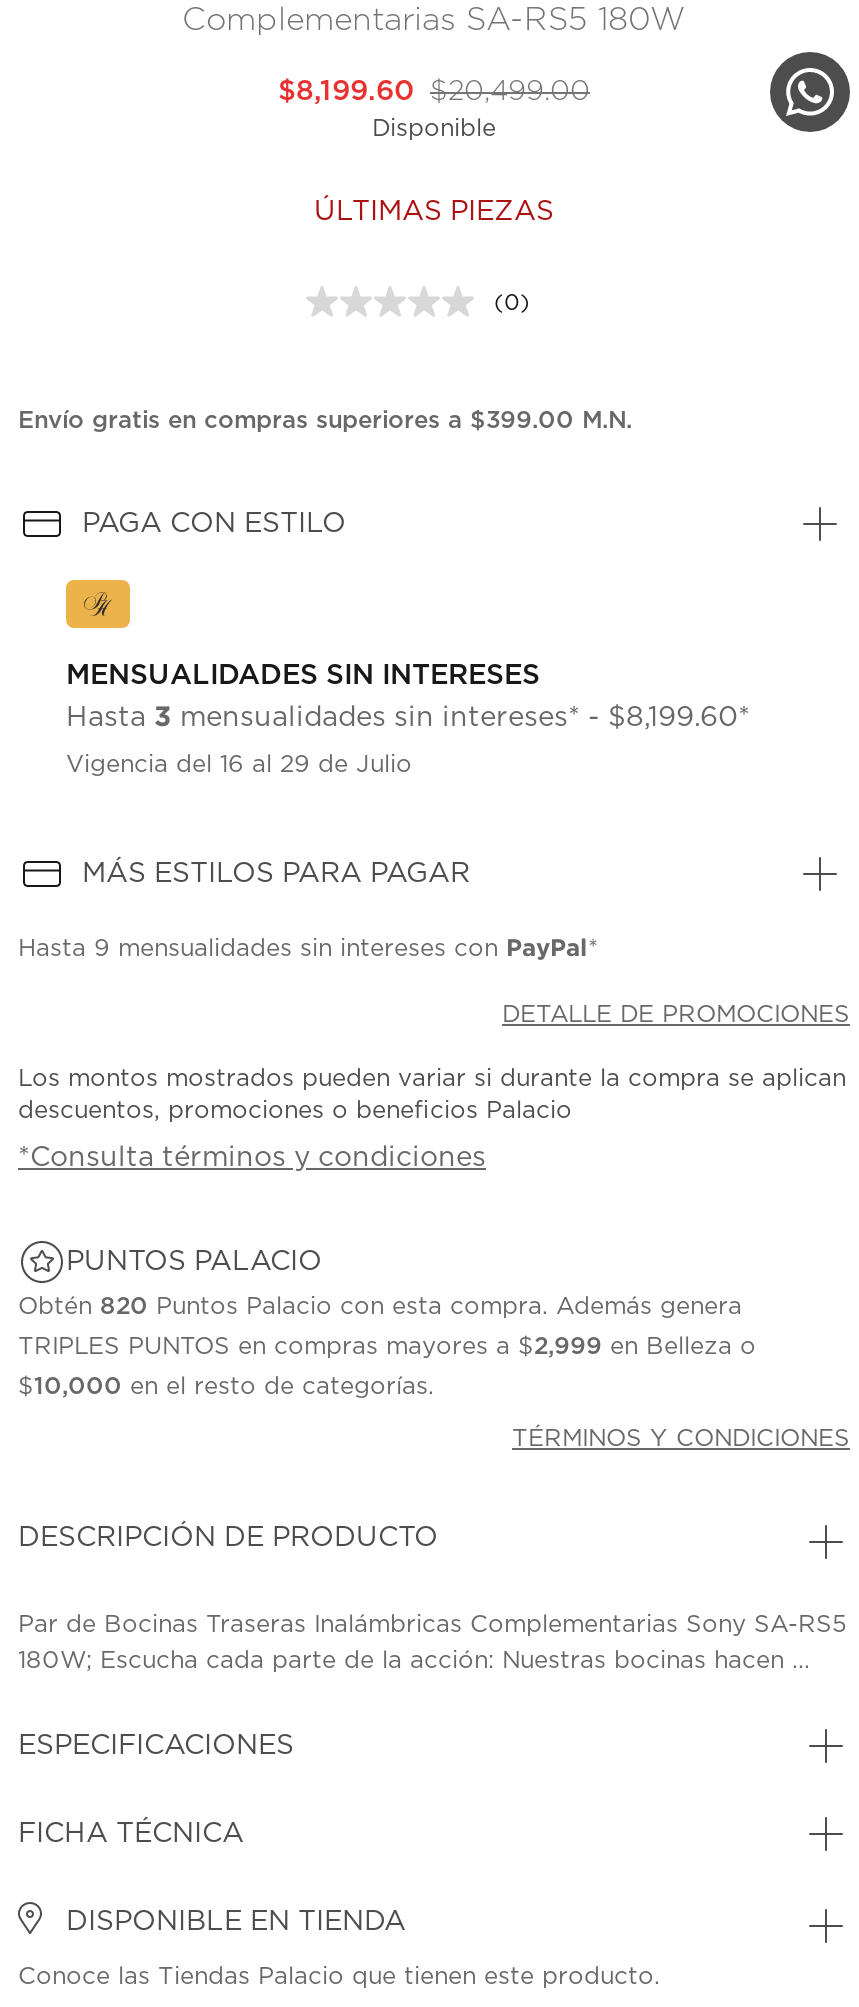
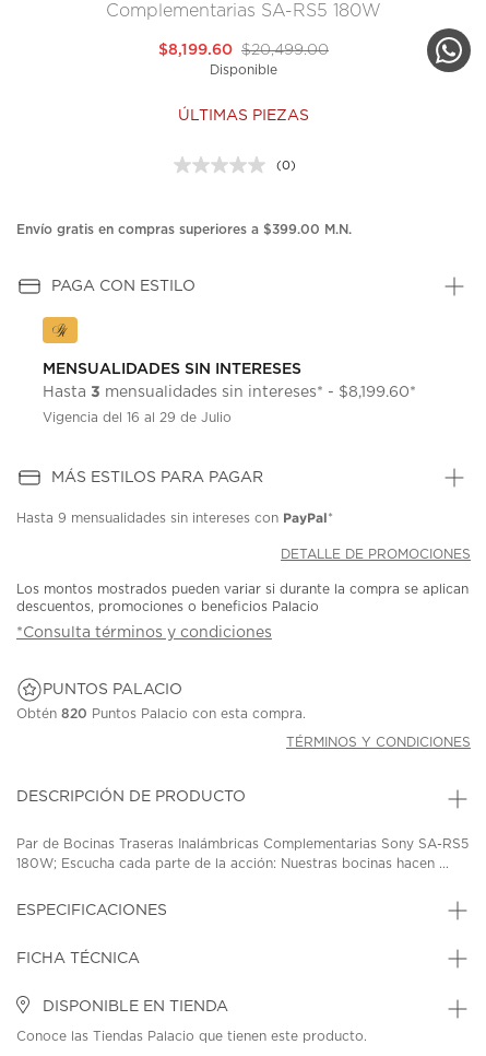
[18,1295,756,1399] Obtén 820 Puntos Palacio con esta compra. Además genera | TRIPLES PUNTOS en compras mayores a $2,999 en Belleza o | $10,000 en el resto de categorías. -> [16,708,306,721] Obtén 820 Puntos Palacio con esta compra.

